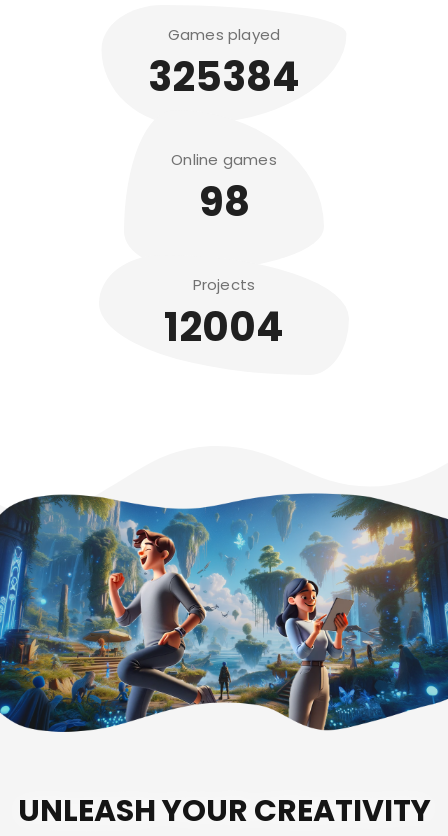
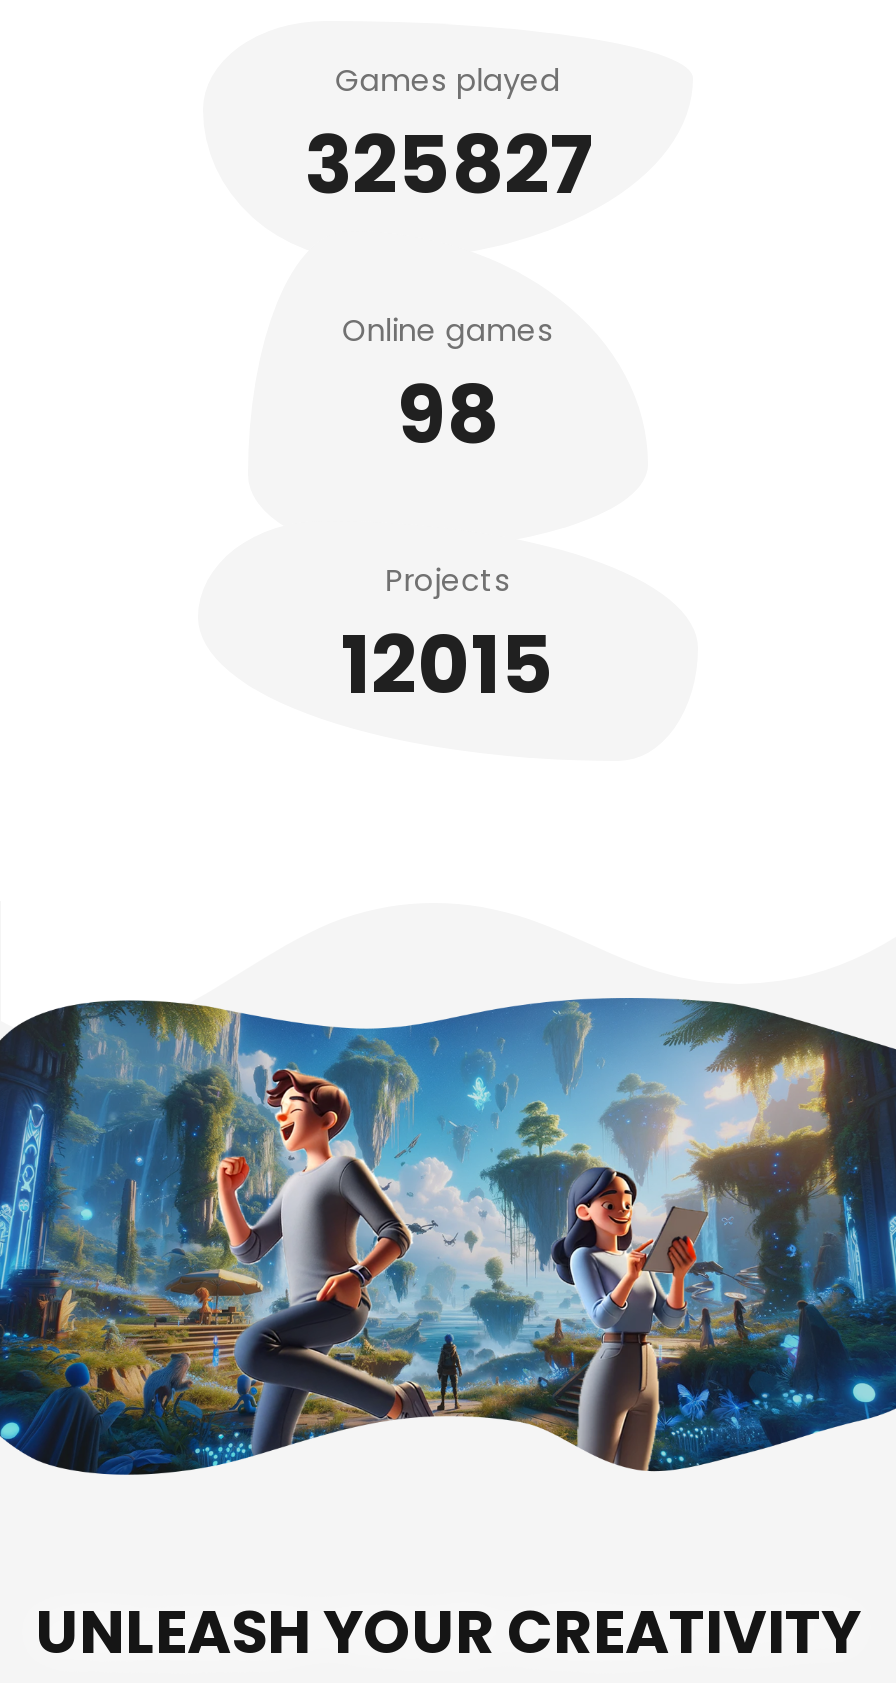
[148,49,300,105] 325384 -> [304,109,592,221] 325827
[164,299,284,355] 12004 -> [341,609,555,721] 12015

